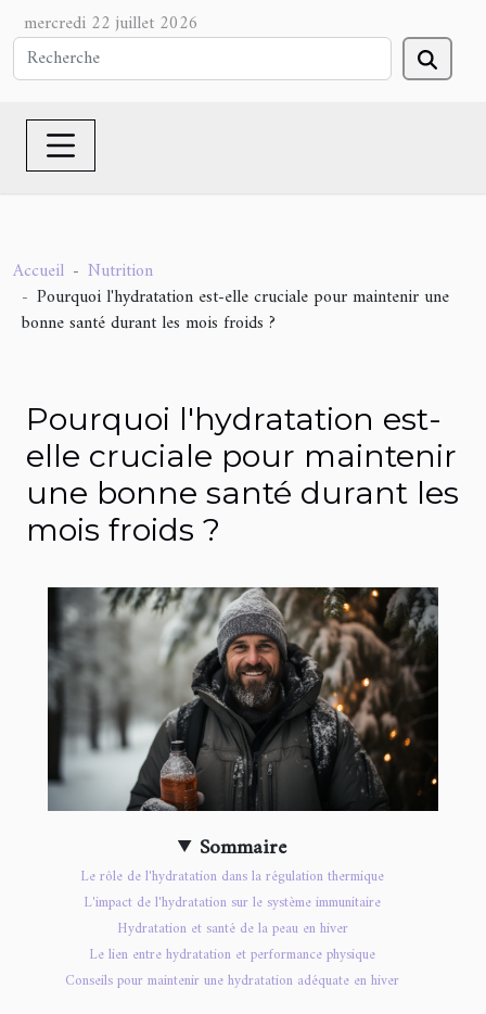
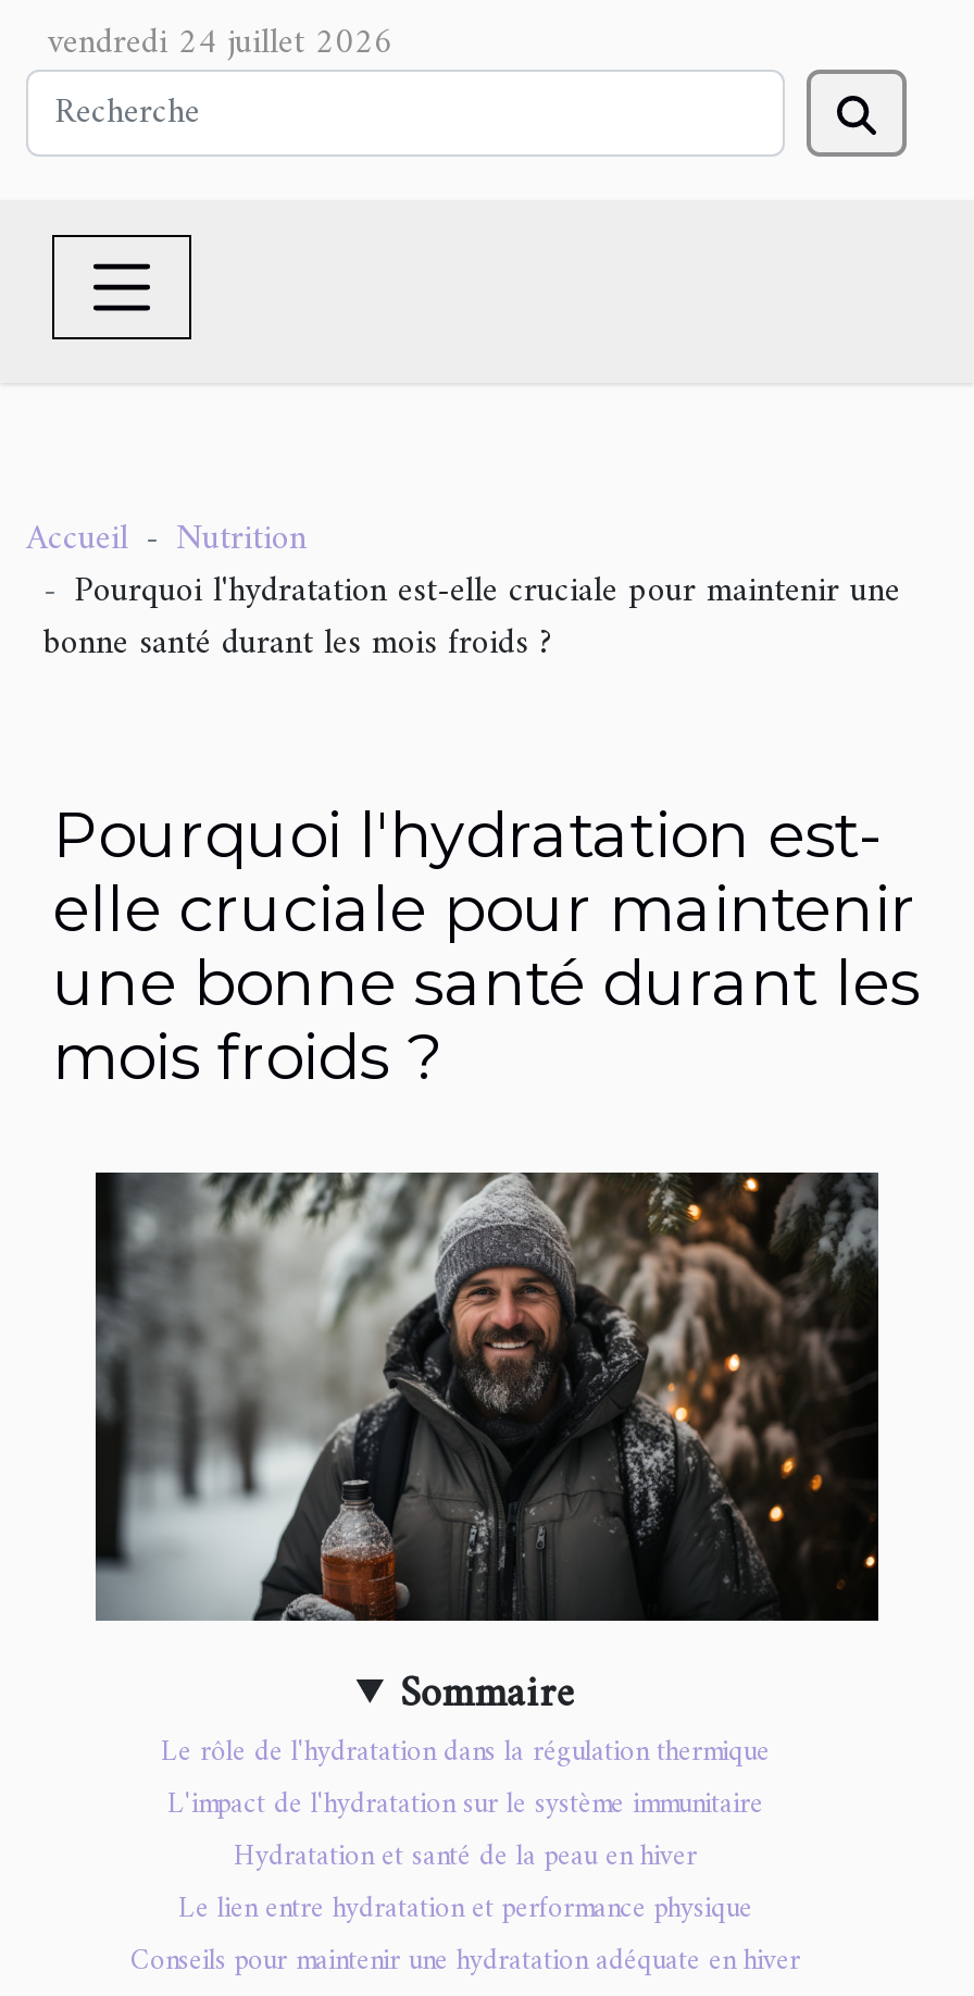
[24,9,199,39] mercredi 22 juillet 2026 -> [48,13,394,74] vendredi 24 juillet 2026

